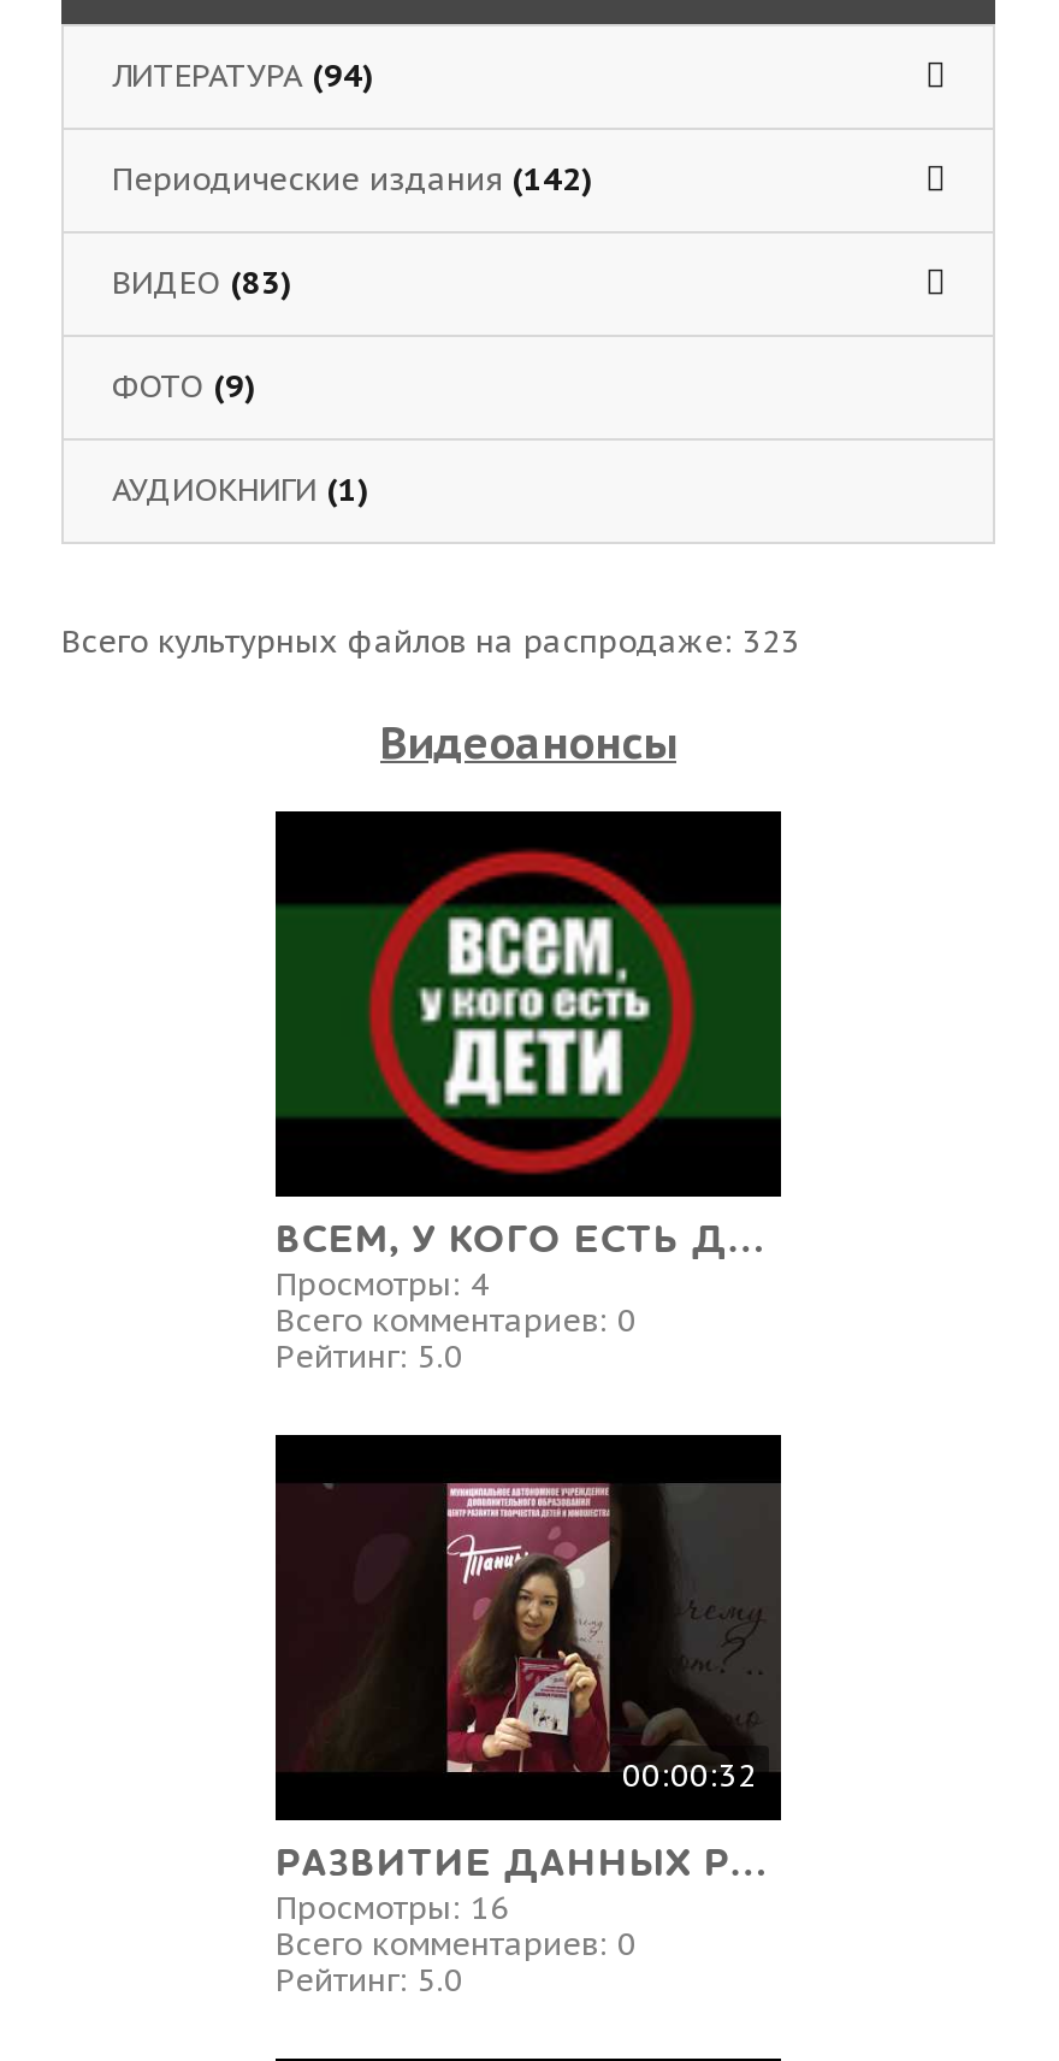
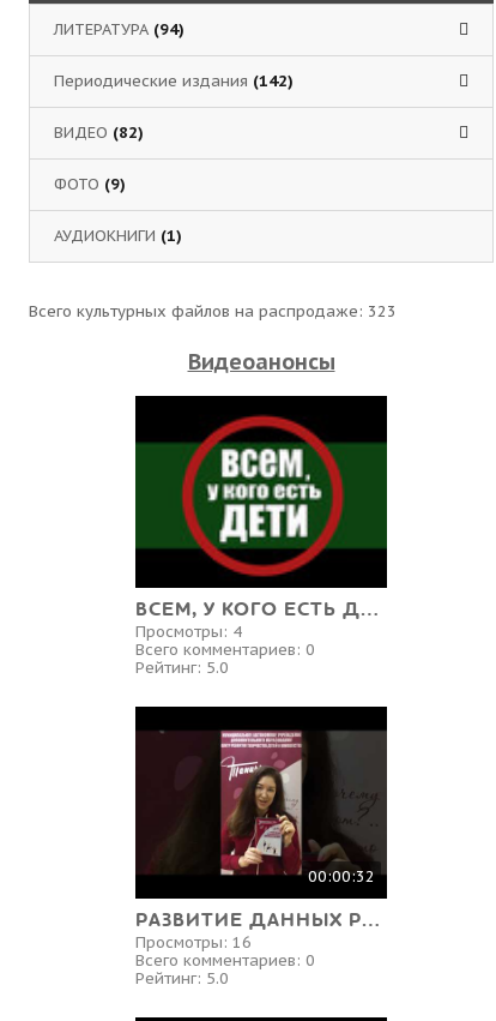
[112,262,292,303] ВИДЕО (83) -> [54,122,144,143] ВИДЕО (82)

